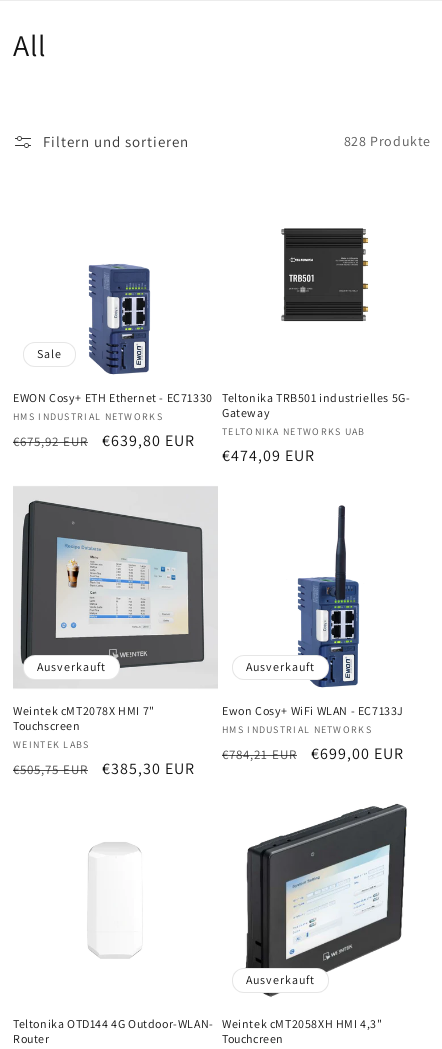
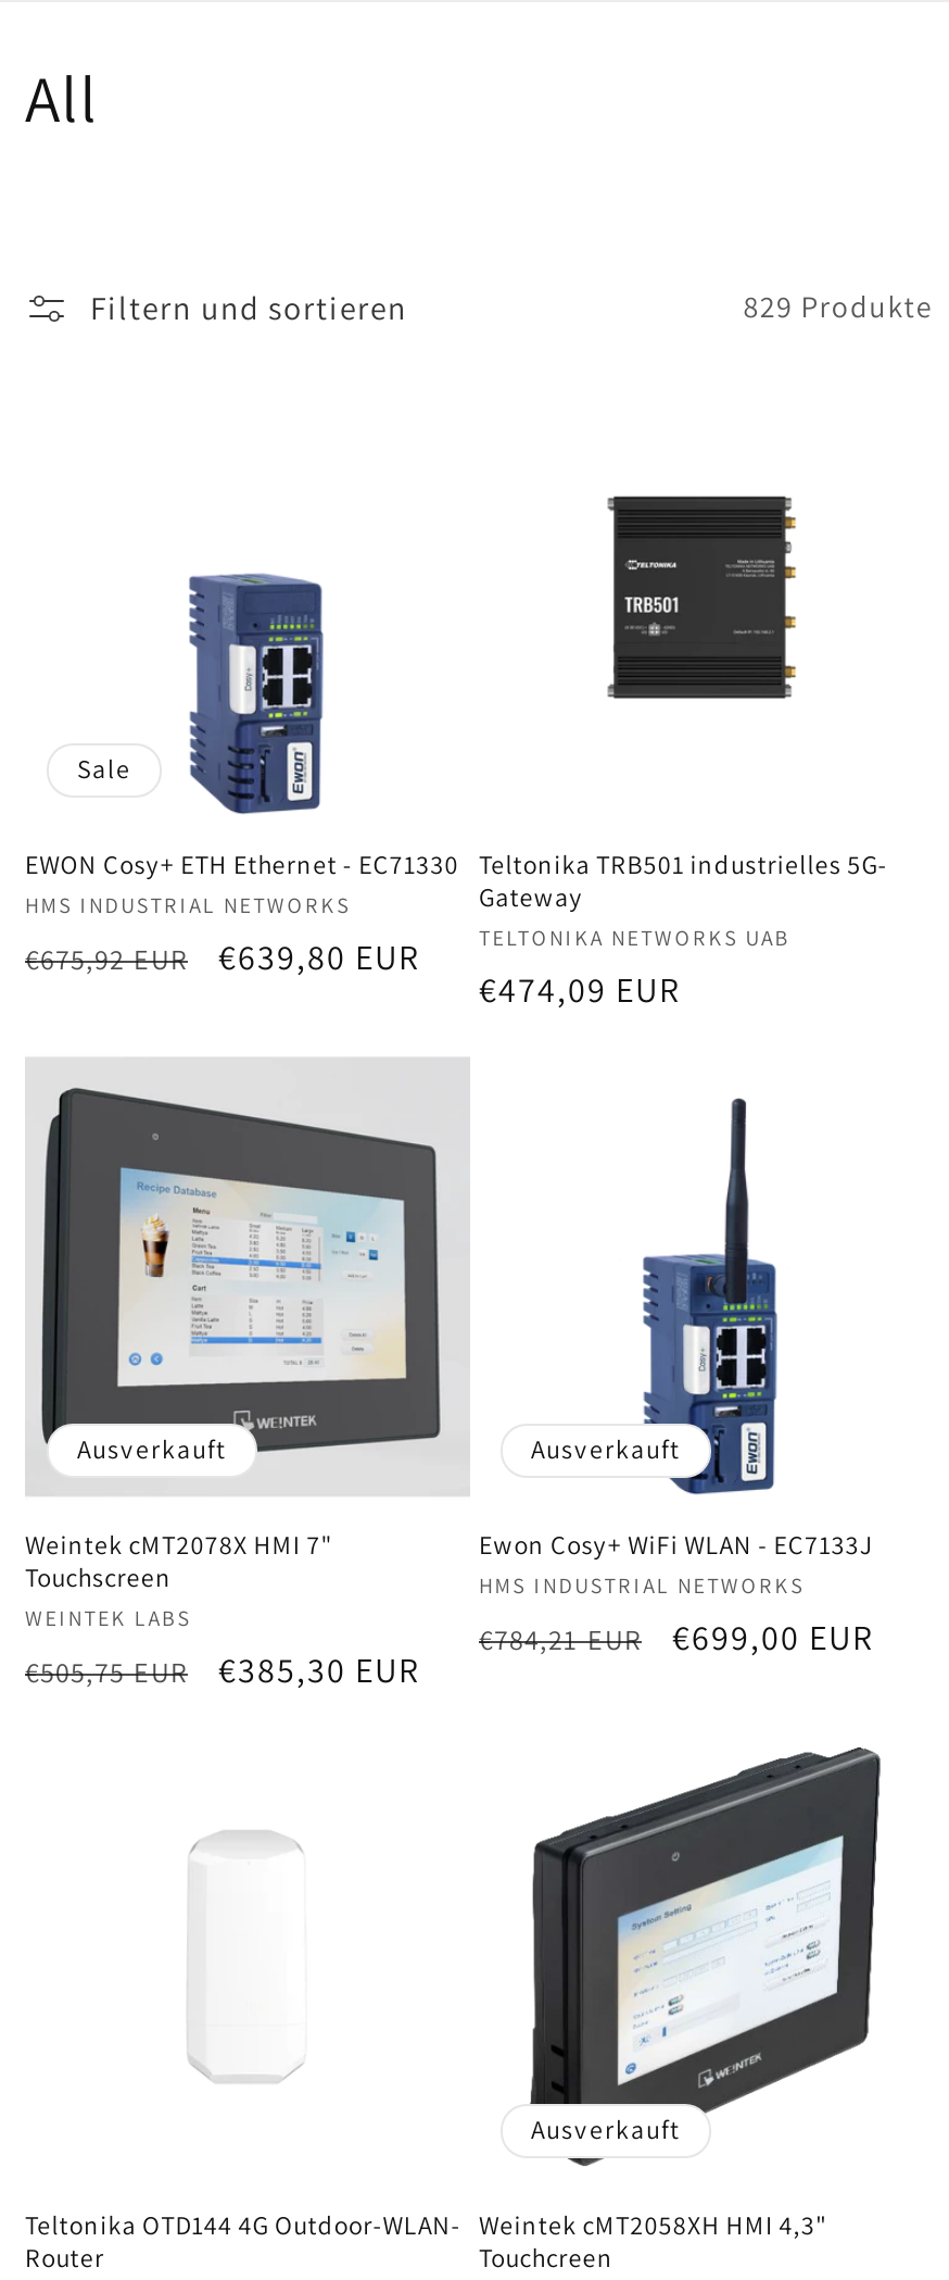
[344,132,431,150] 828 Produkte -> [743,287,933,326] 829 Produkte

